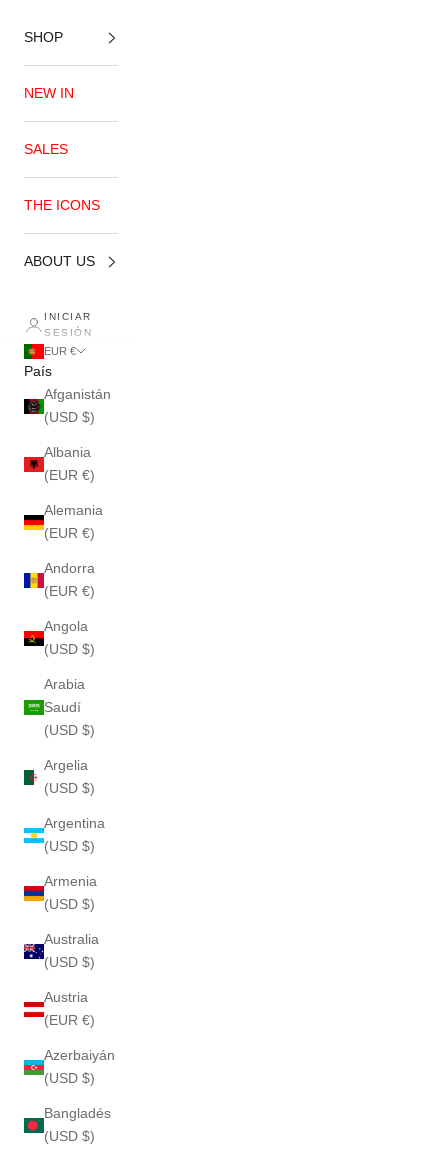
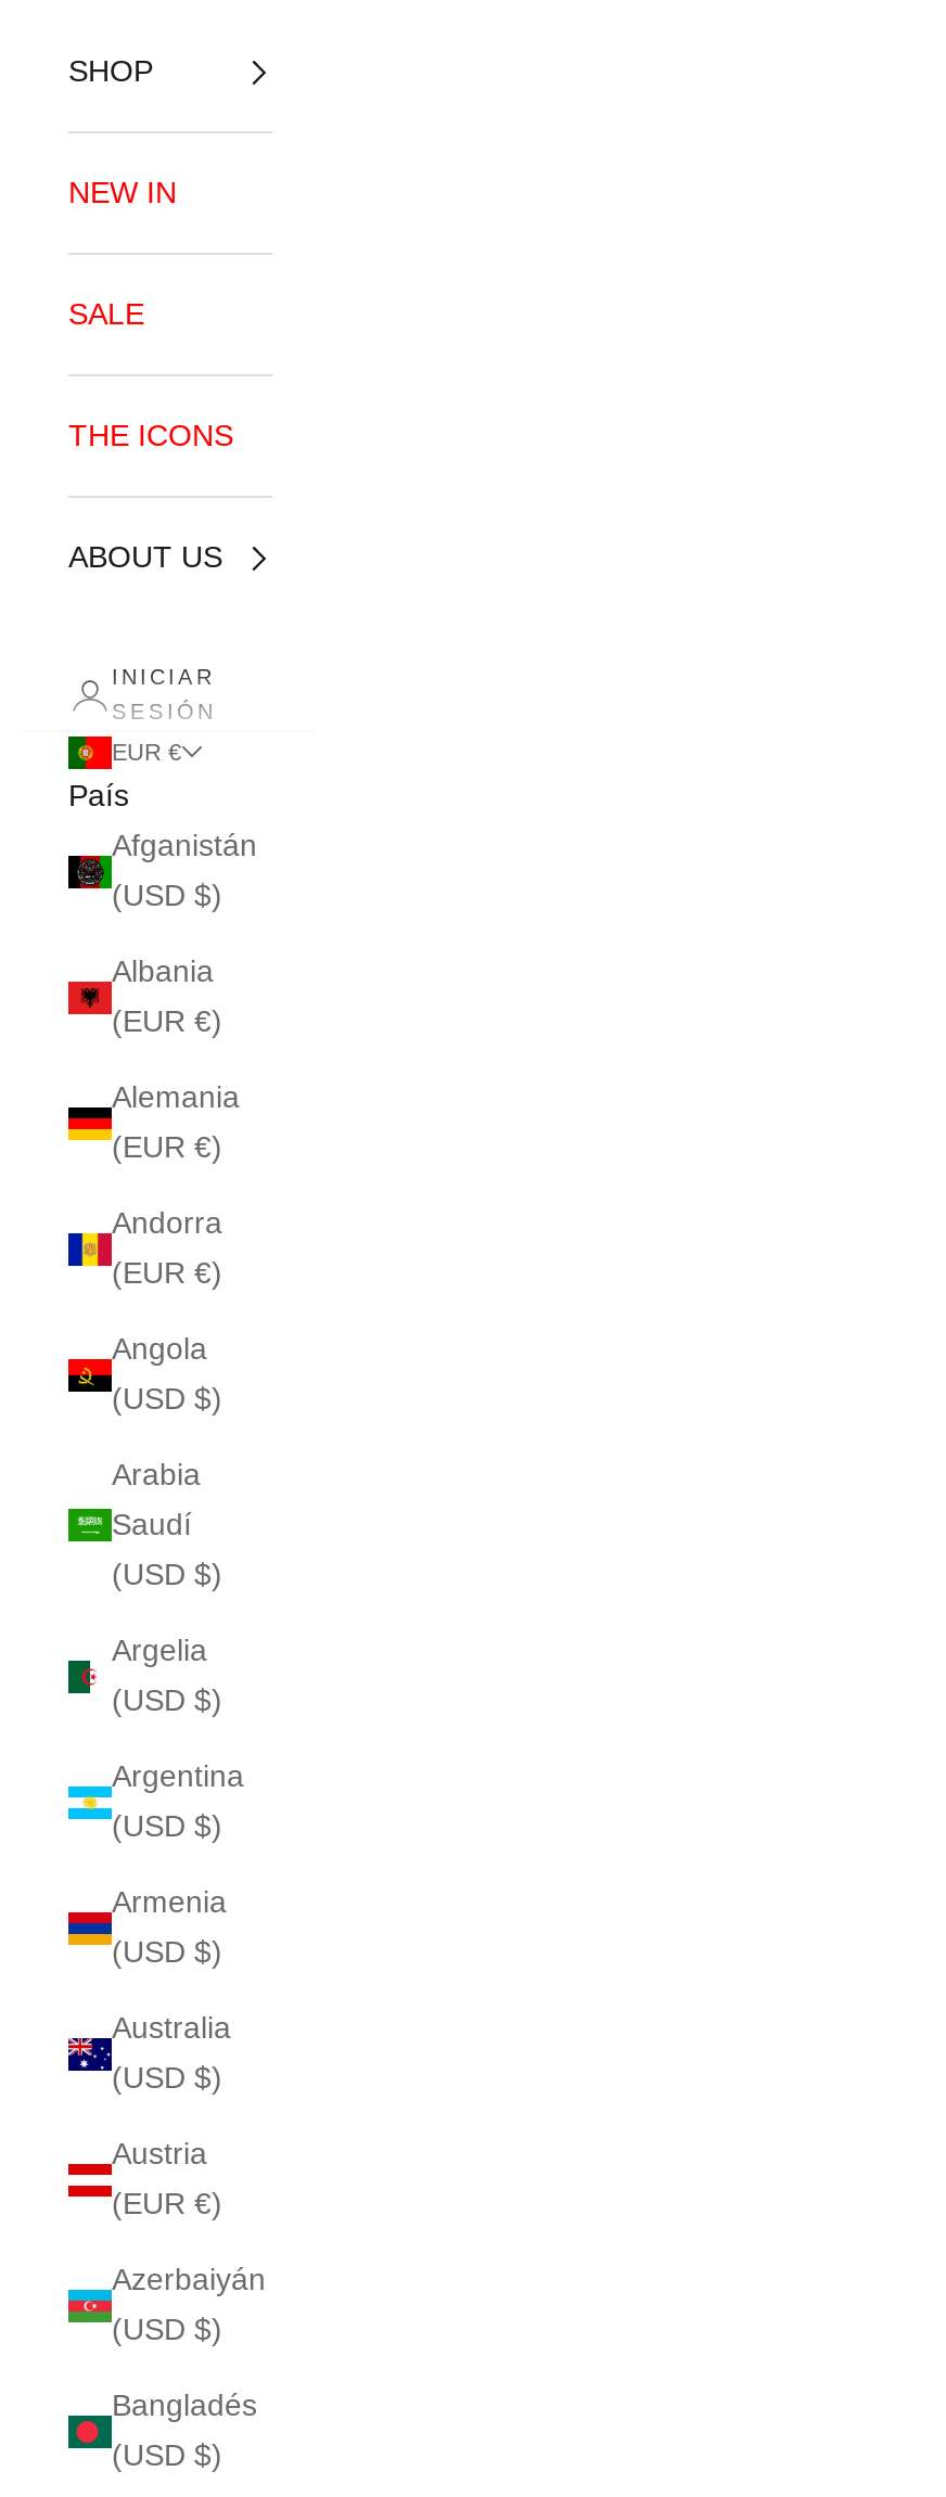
[24,141,68,157] SALES -> [68,296,144,331] SALE

